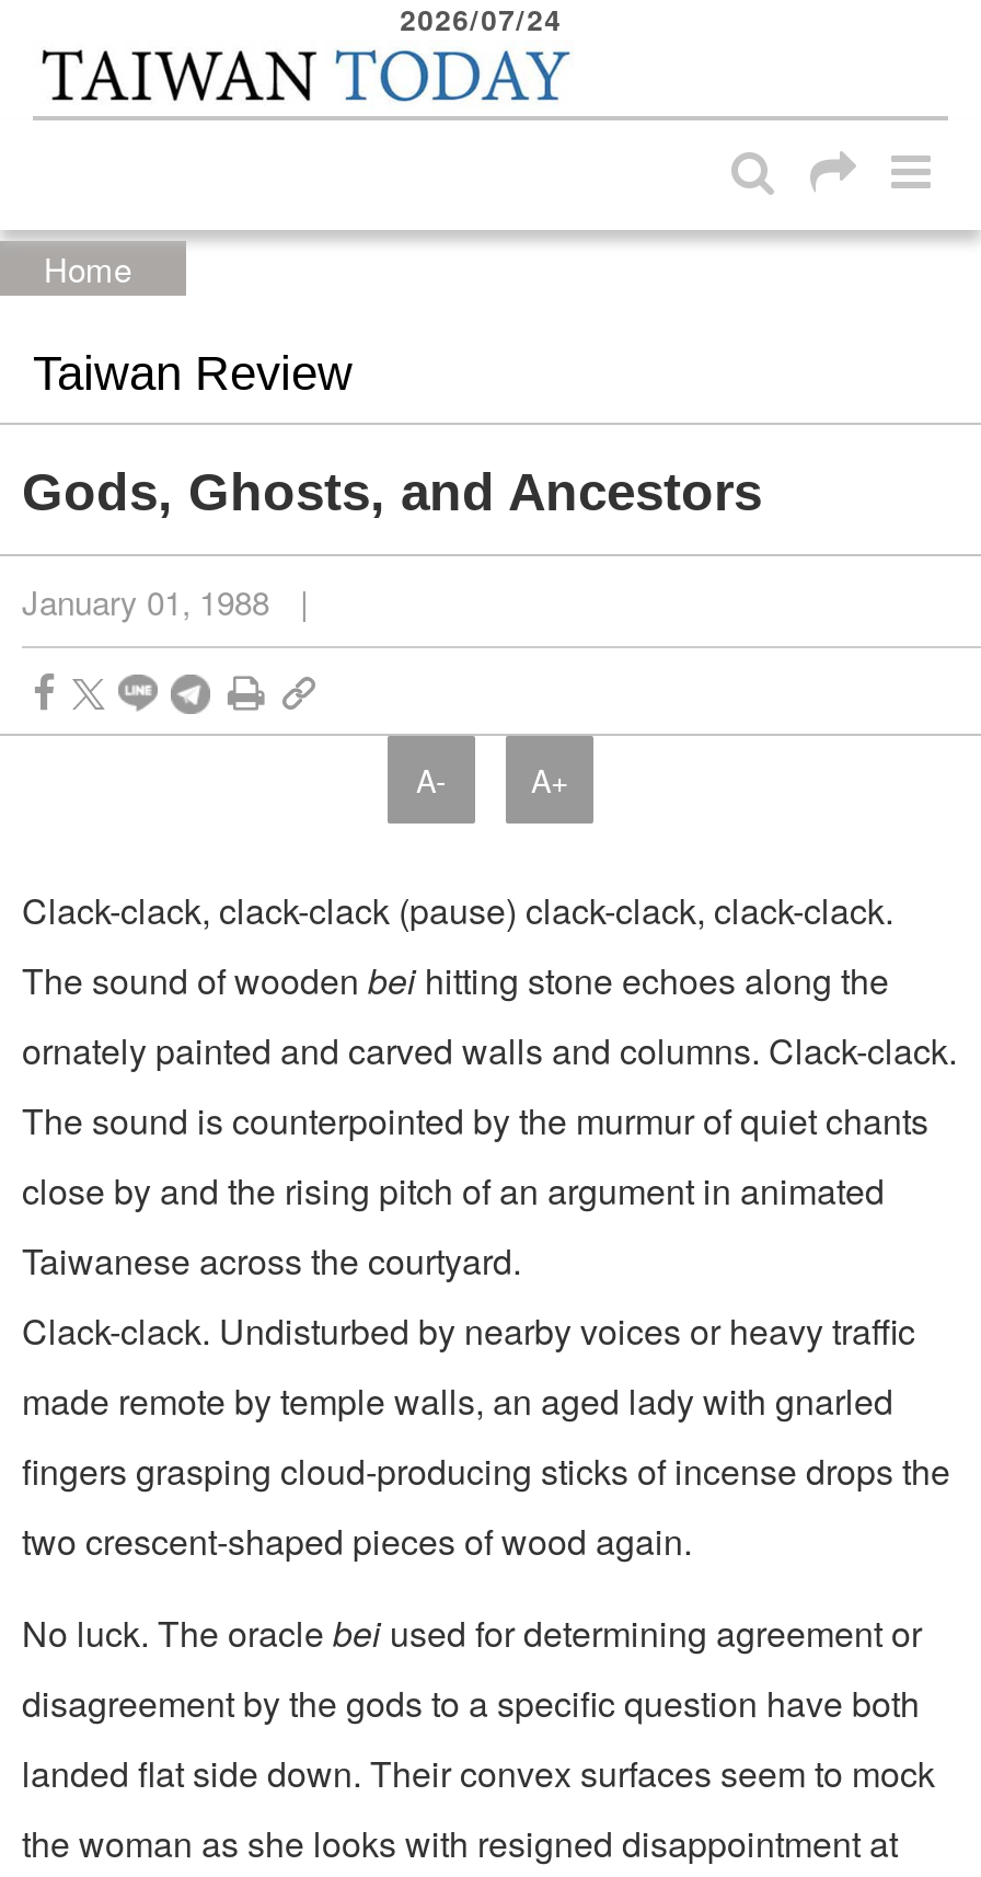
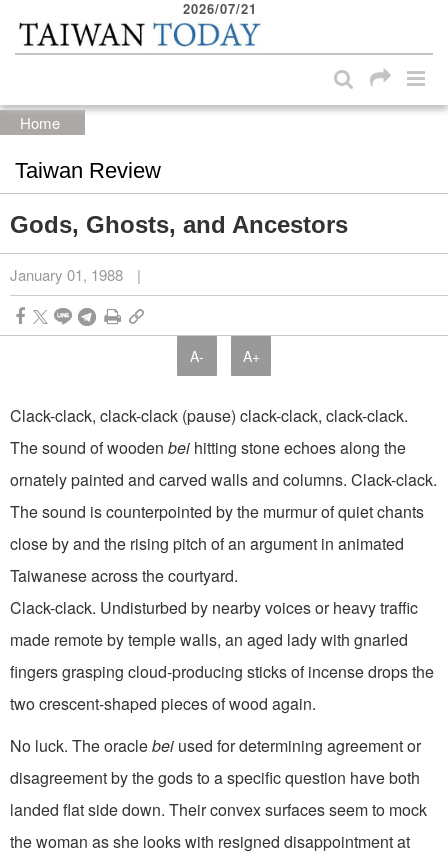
[400,0,562,39] 2026/07/24 -> [183,0,257,18] 2026/07/21

